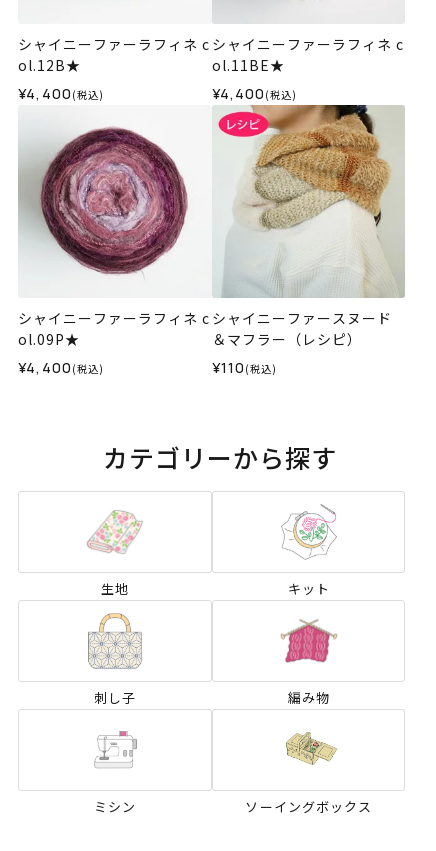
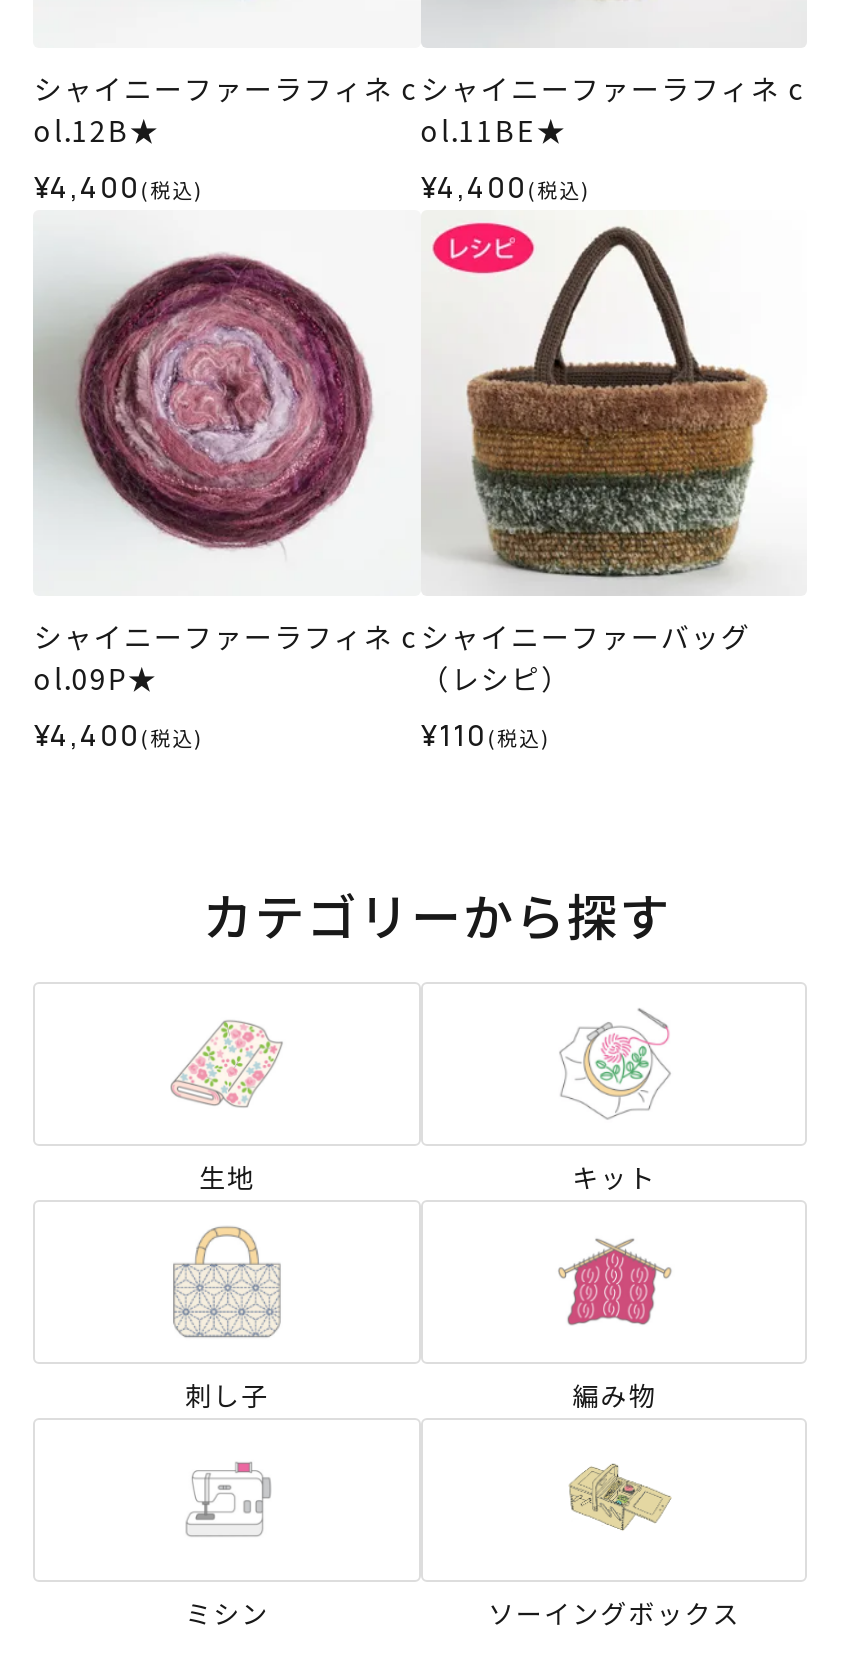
[212,104,405,349] [image] | シャイニーファースヌード | ＆マフラー（レシピ） -> [421,210,805,698] [image] | シャイニーファーバッグ | （レシピ）

